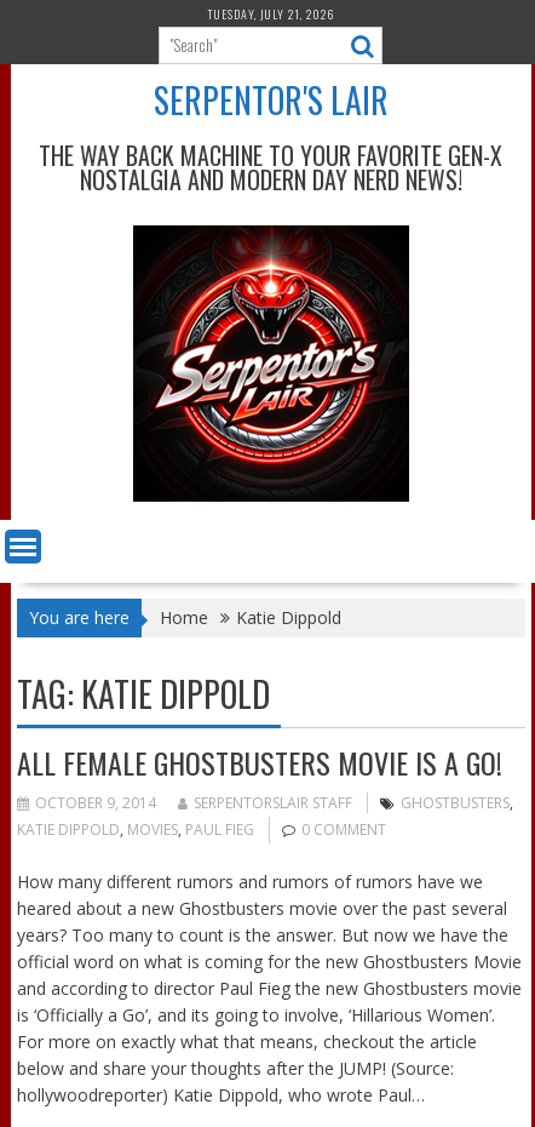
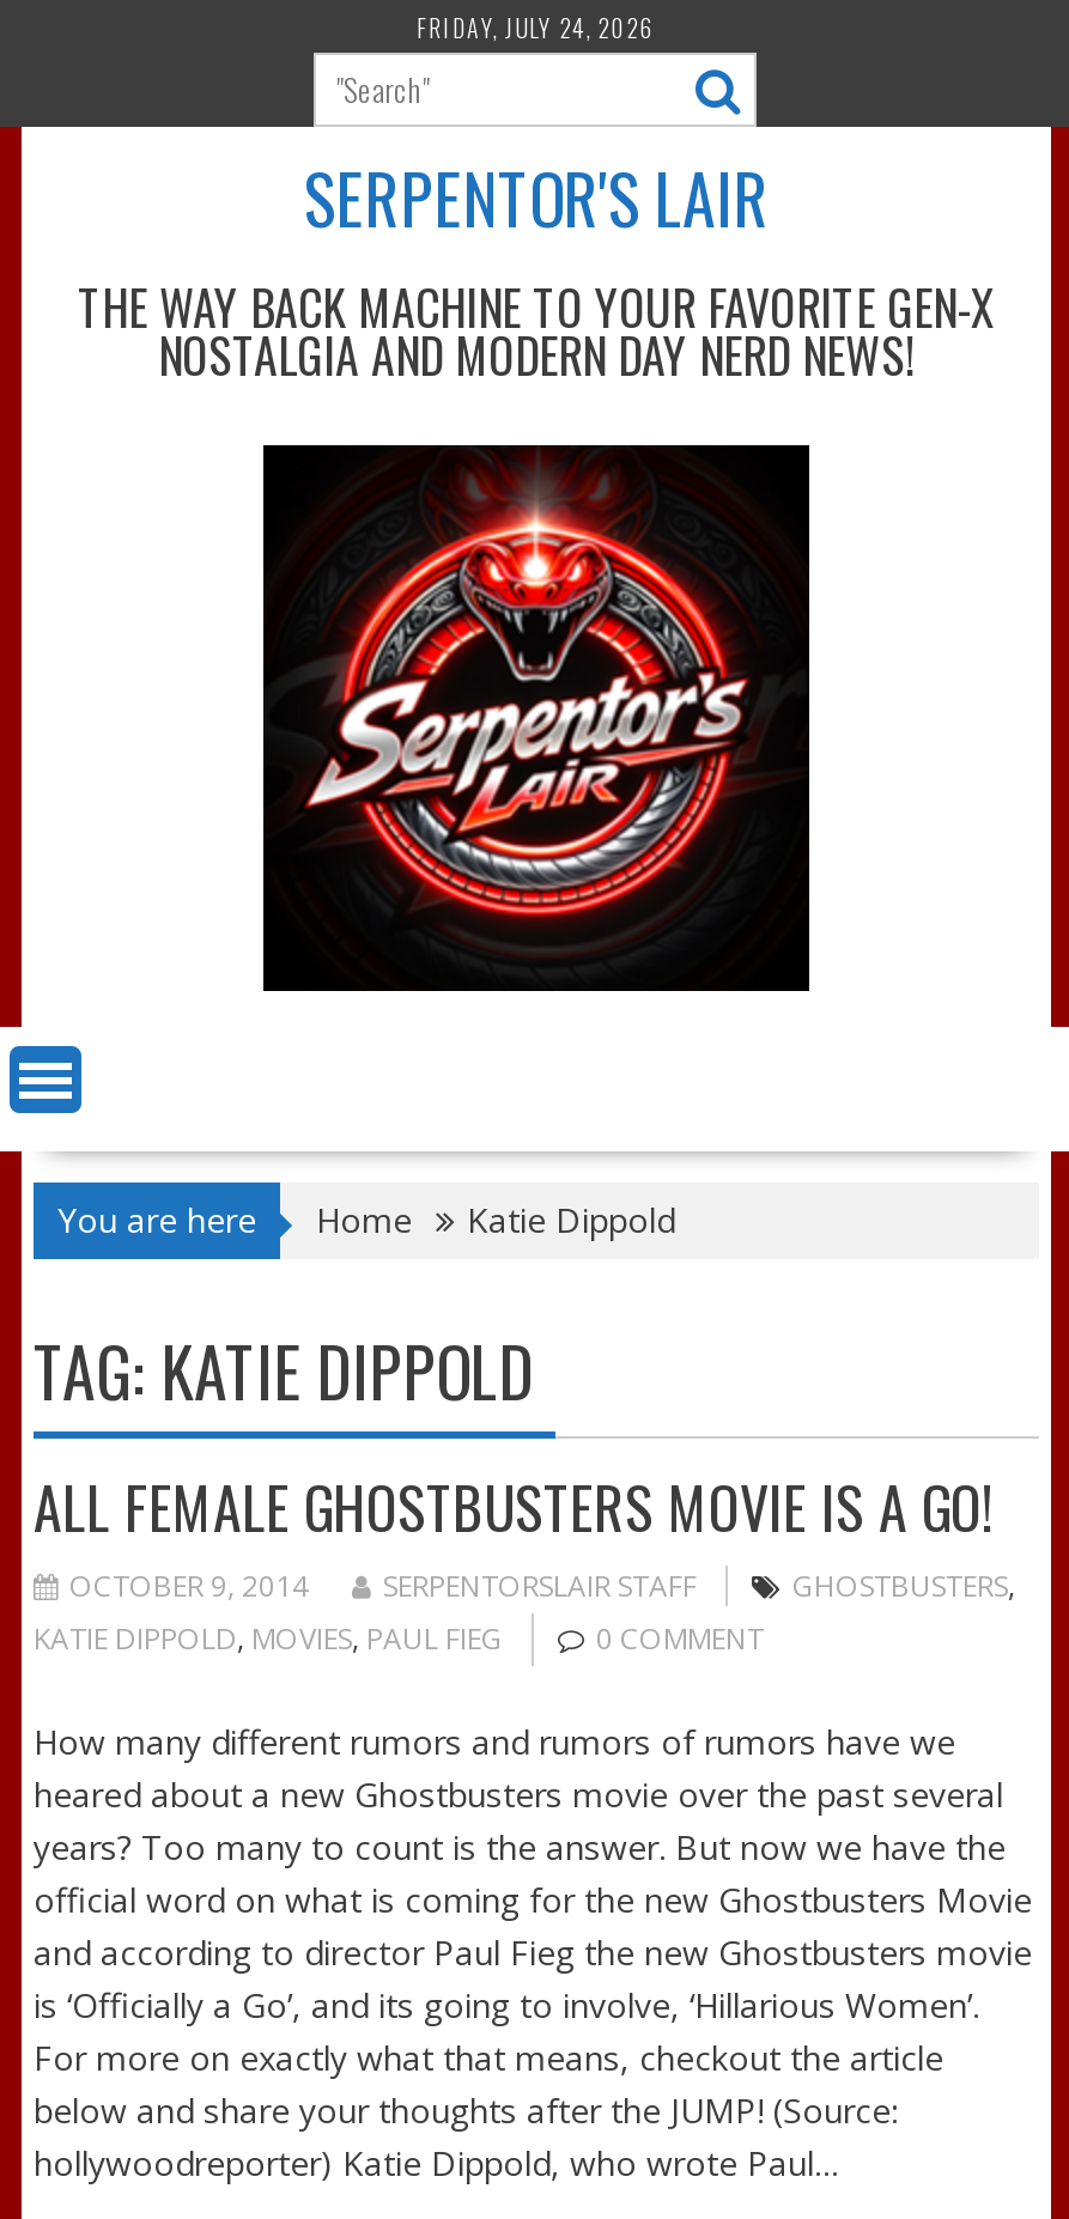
[207,5,335,23] TUESDAY, JULY 21, 2026 -> [417,10,656,45] FRIDAY, JULY 24, 2026

